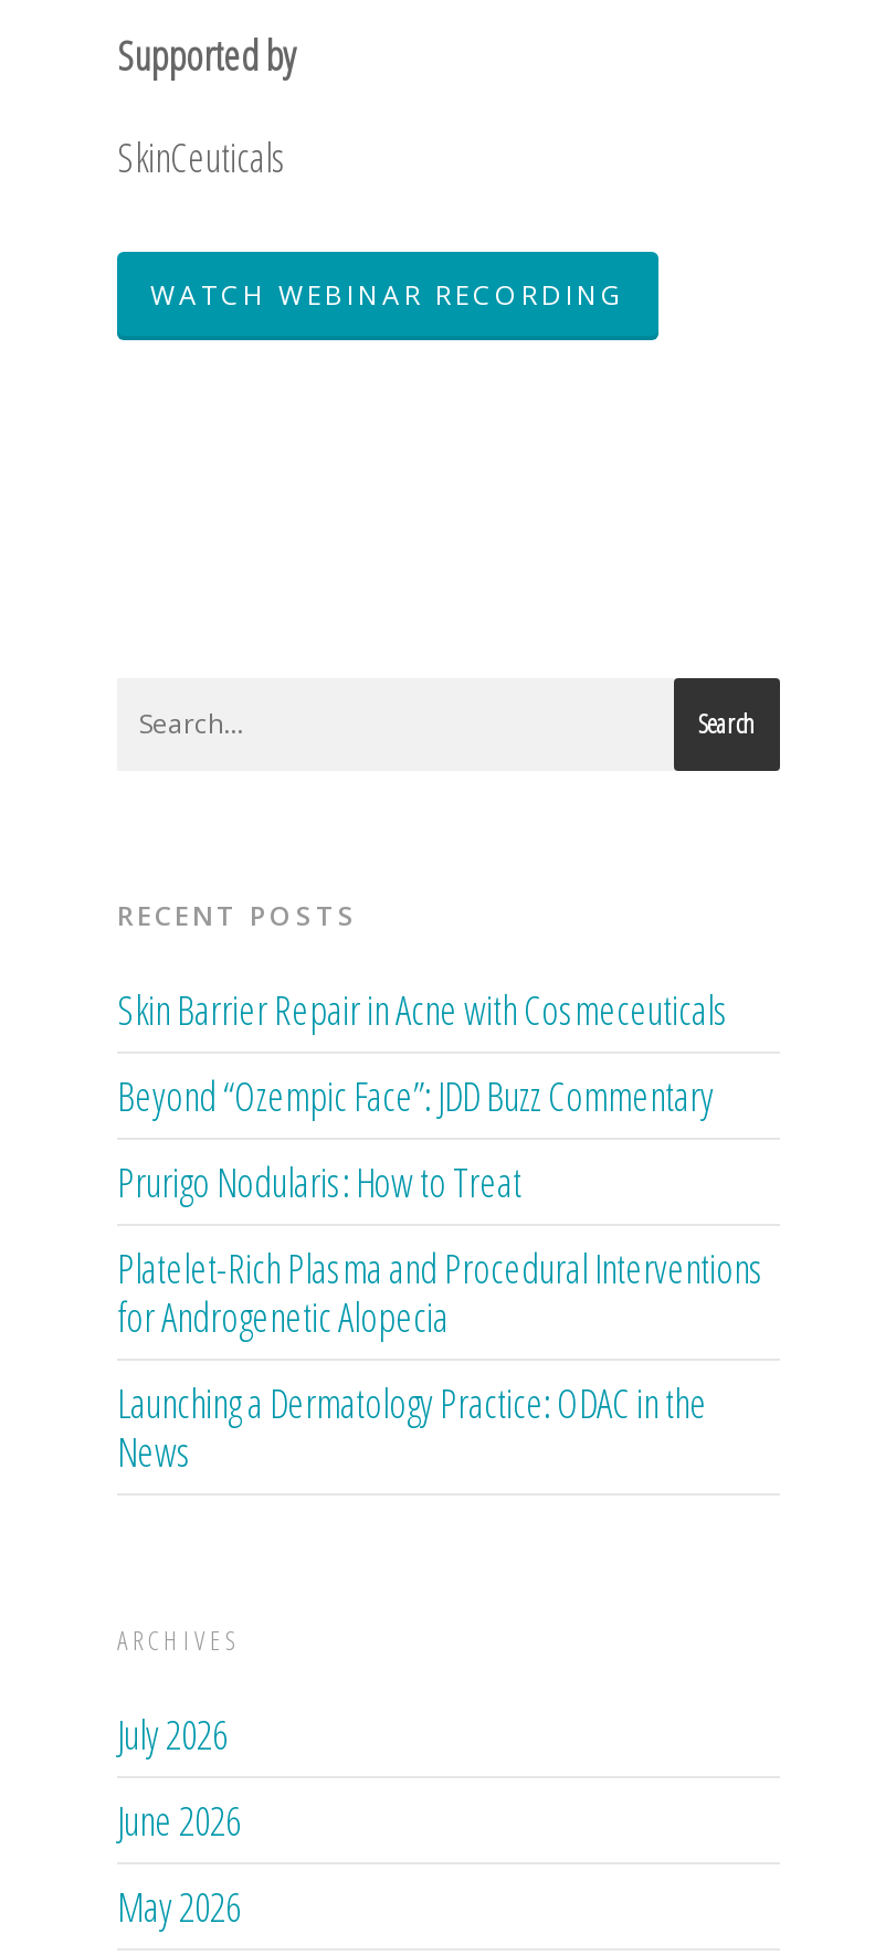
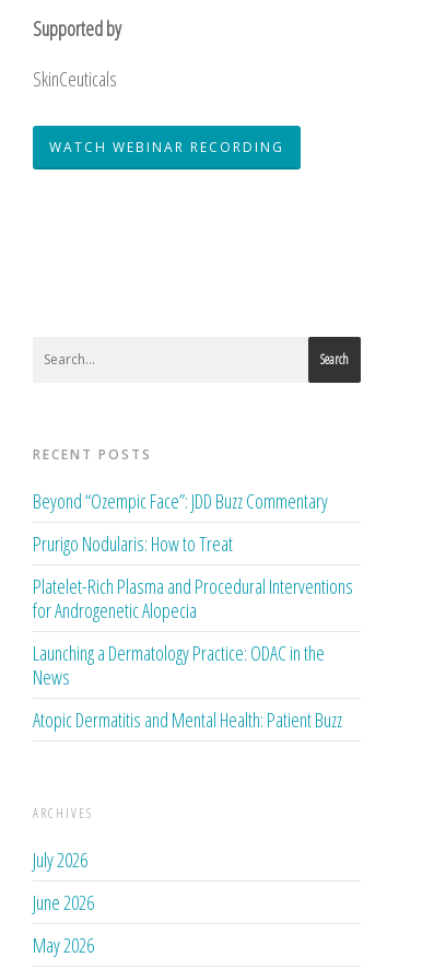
[117,983,729,1036] Skin Barrier Repair in Acne with Cosmeceuticals -> none
moved [117,1069,765,1478] -> [33,488,353,690]: Beyond “Ozempic Face”: JDD Buzz Commentary | Prurigo Nodularis: How to Treat | Platelet-Rich Plasma and Procedural Interventions | for Androgenetic Alopecia | Launching a Dermatology Practice: ODAC in the | News
none -> [33,707,342,733] Atopic Dermatitis and Mental Health: Patient Buzz

